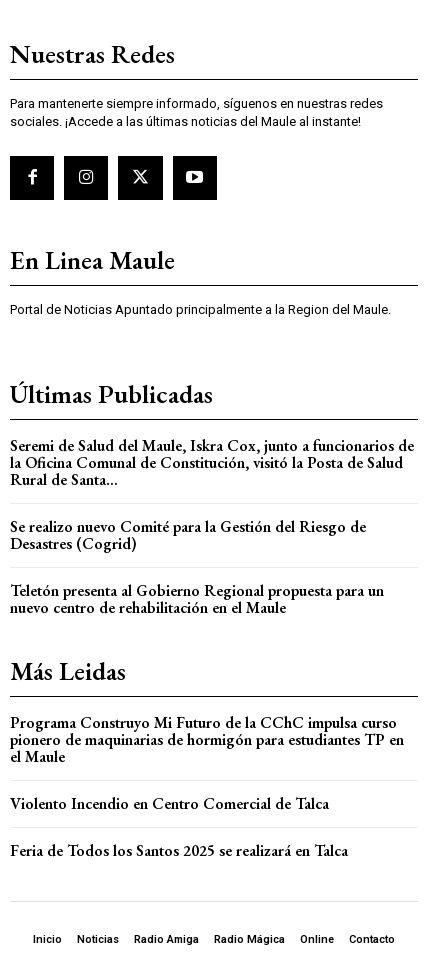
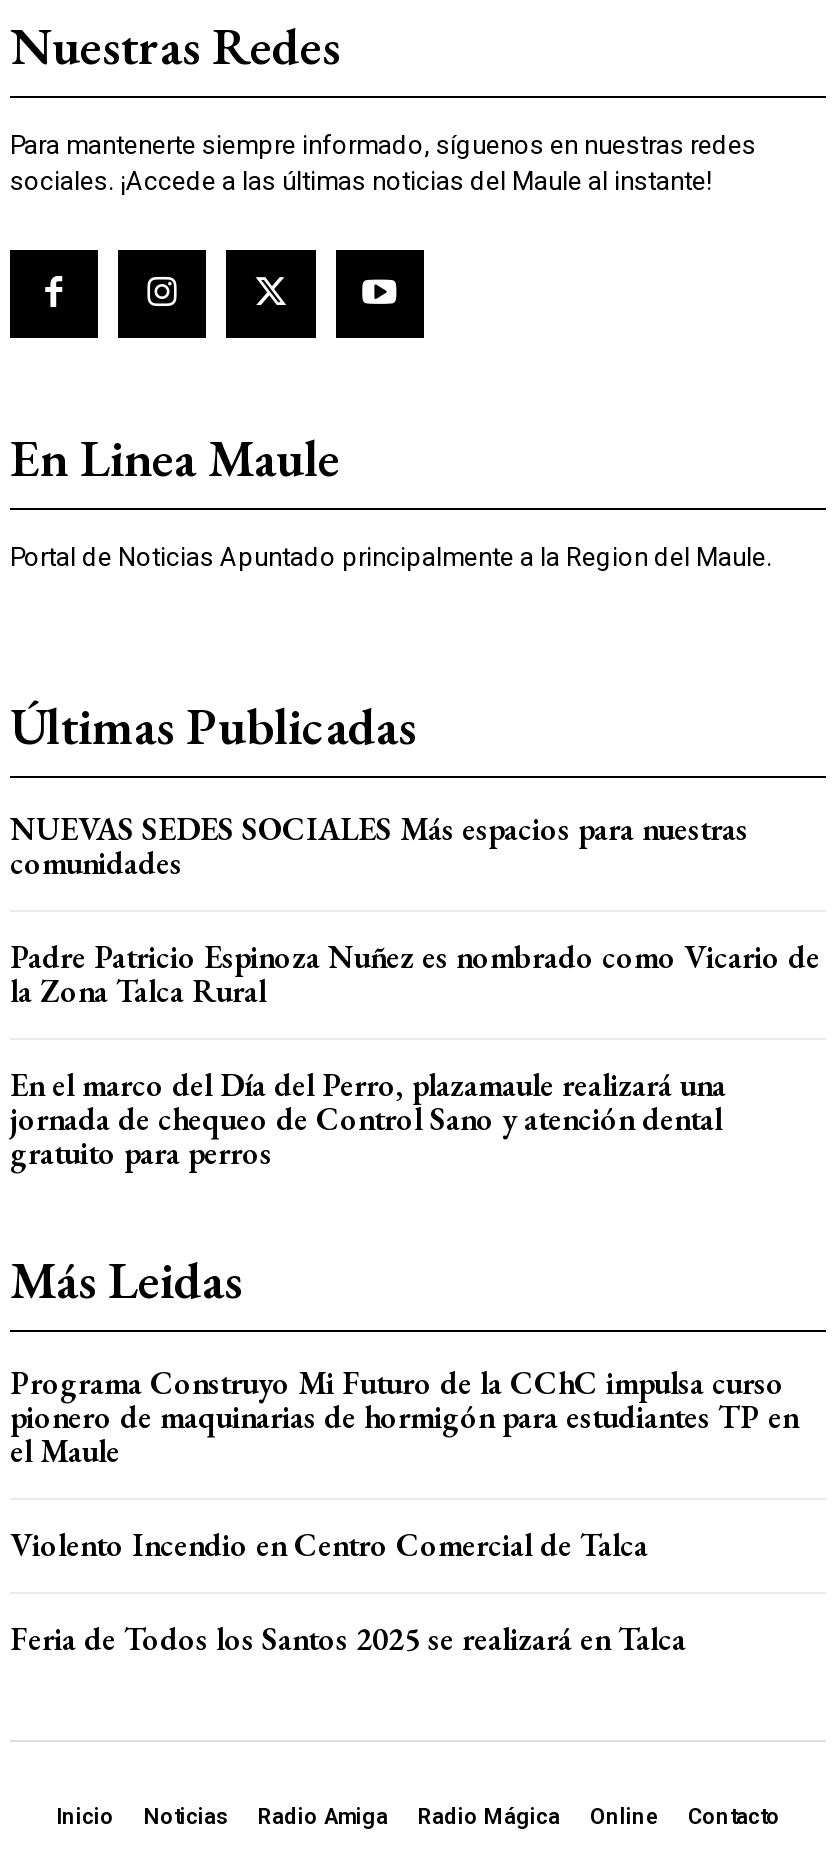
[10,435,414,490] Seremi de Salud del Maule, Iskra Cox, junto a funcionarios de | la Oficina Comunal de Constitución, visitó la Posta de Salud | Rural de Santa... -> [10,808,748,884] NUEVAS SEDES SOCIALES Más espacios para nuestras | comunidades
[10,516,366,554] Se realizo nuevo Comité para la Gestión del Riesgo de | Desastres (Cogrid) -> [10,936,820,1012] Padre Patricio Espinoza Nuñez es nombrado como Vicario de | la Zona Talca Rural
[10,580,384,618] Teletón presenta al Gobierno Regional propuesta para un | nuevo centro de rehabilitación en el Maule -> [10,1064,726,1174] En el marco del Día del Perro, plazamaule realizará una | jornada de chequeo de Control Sano y atención dental | gratuito para perros

